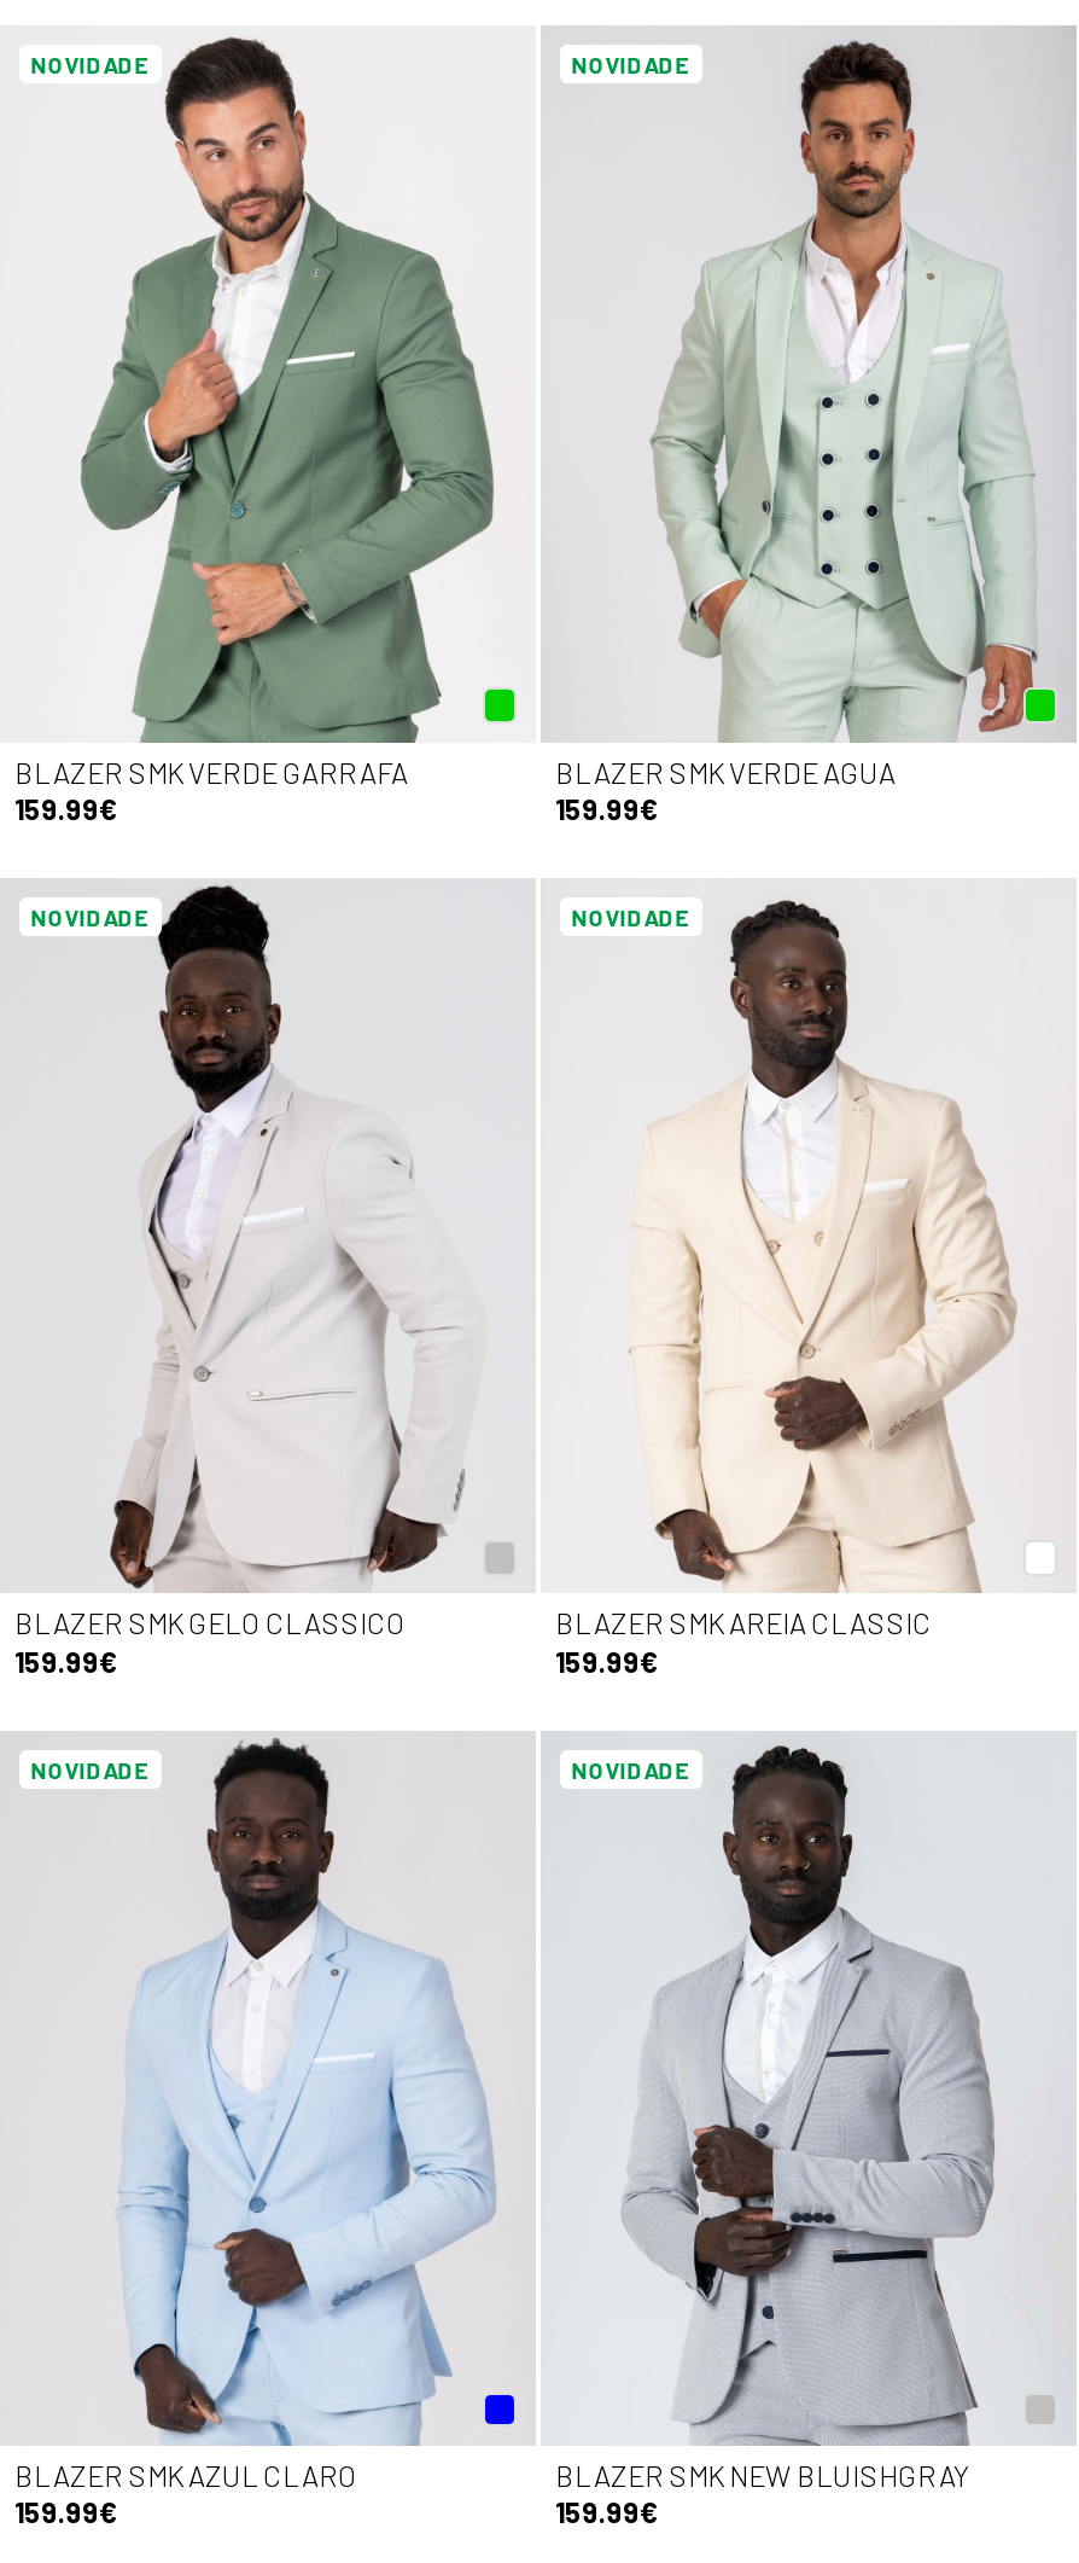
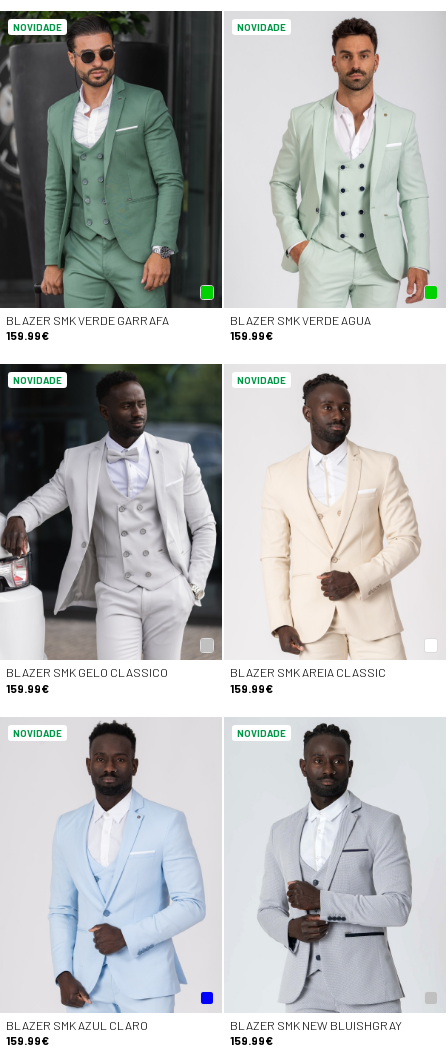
[7,25,536,743] [image] -> [3,10,223,309] [image]
[7,878,536,1591] [image] -> [3,363,223,660] [image]

